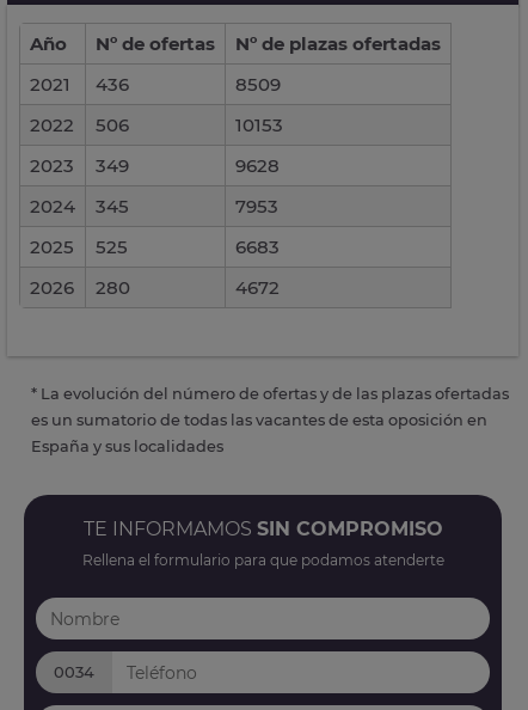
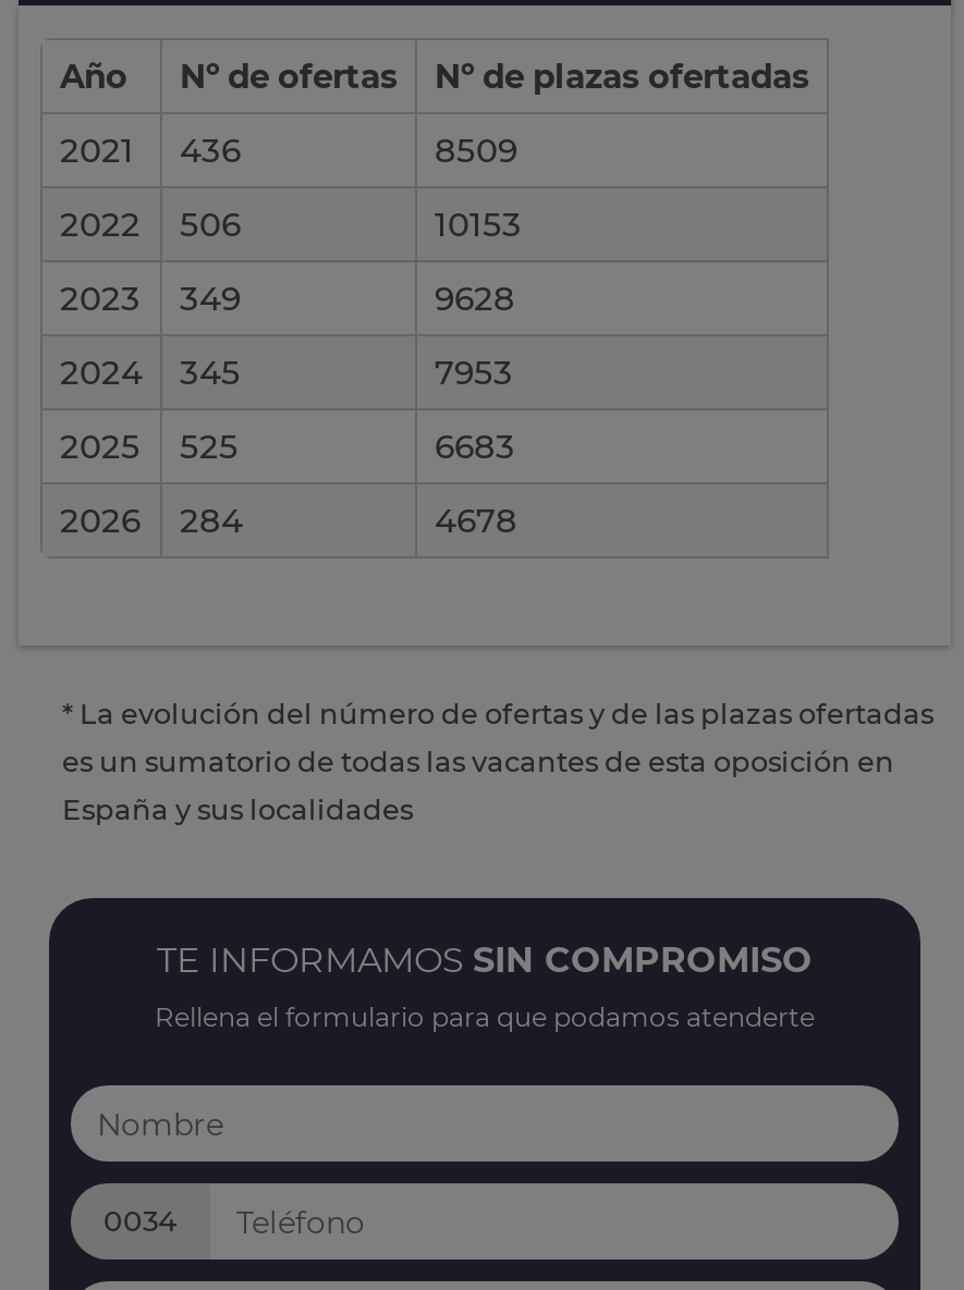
[30,276,130,299] 2026 280 -> [60,500,243,541] 2026 284
[235,276,280,299] 4672 -> [435,500,517,541] 4678

